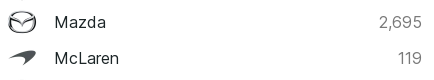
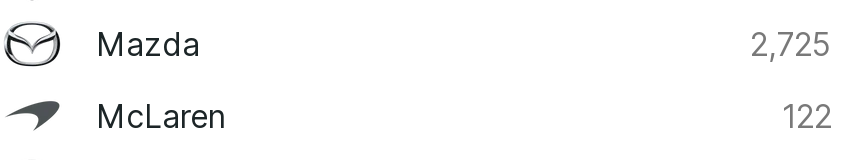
[379,12,422,32] 2,695 -> [750,24,832,64] 2,725
[398,48,422,68] 119 -> [782,96,832,136] 122

